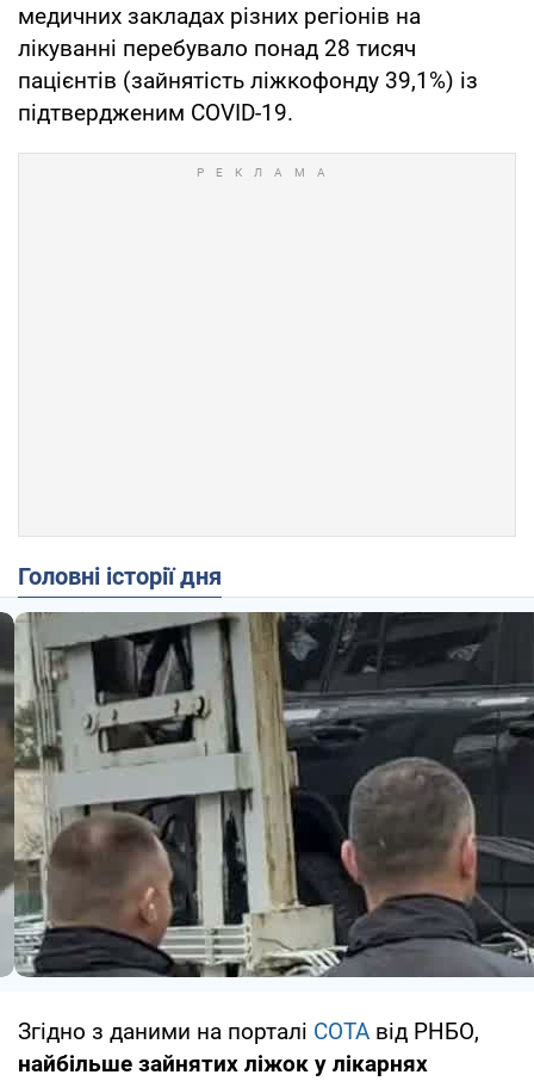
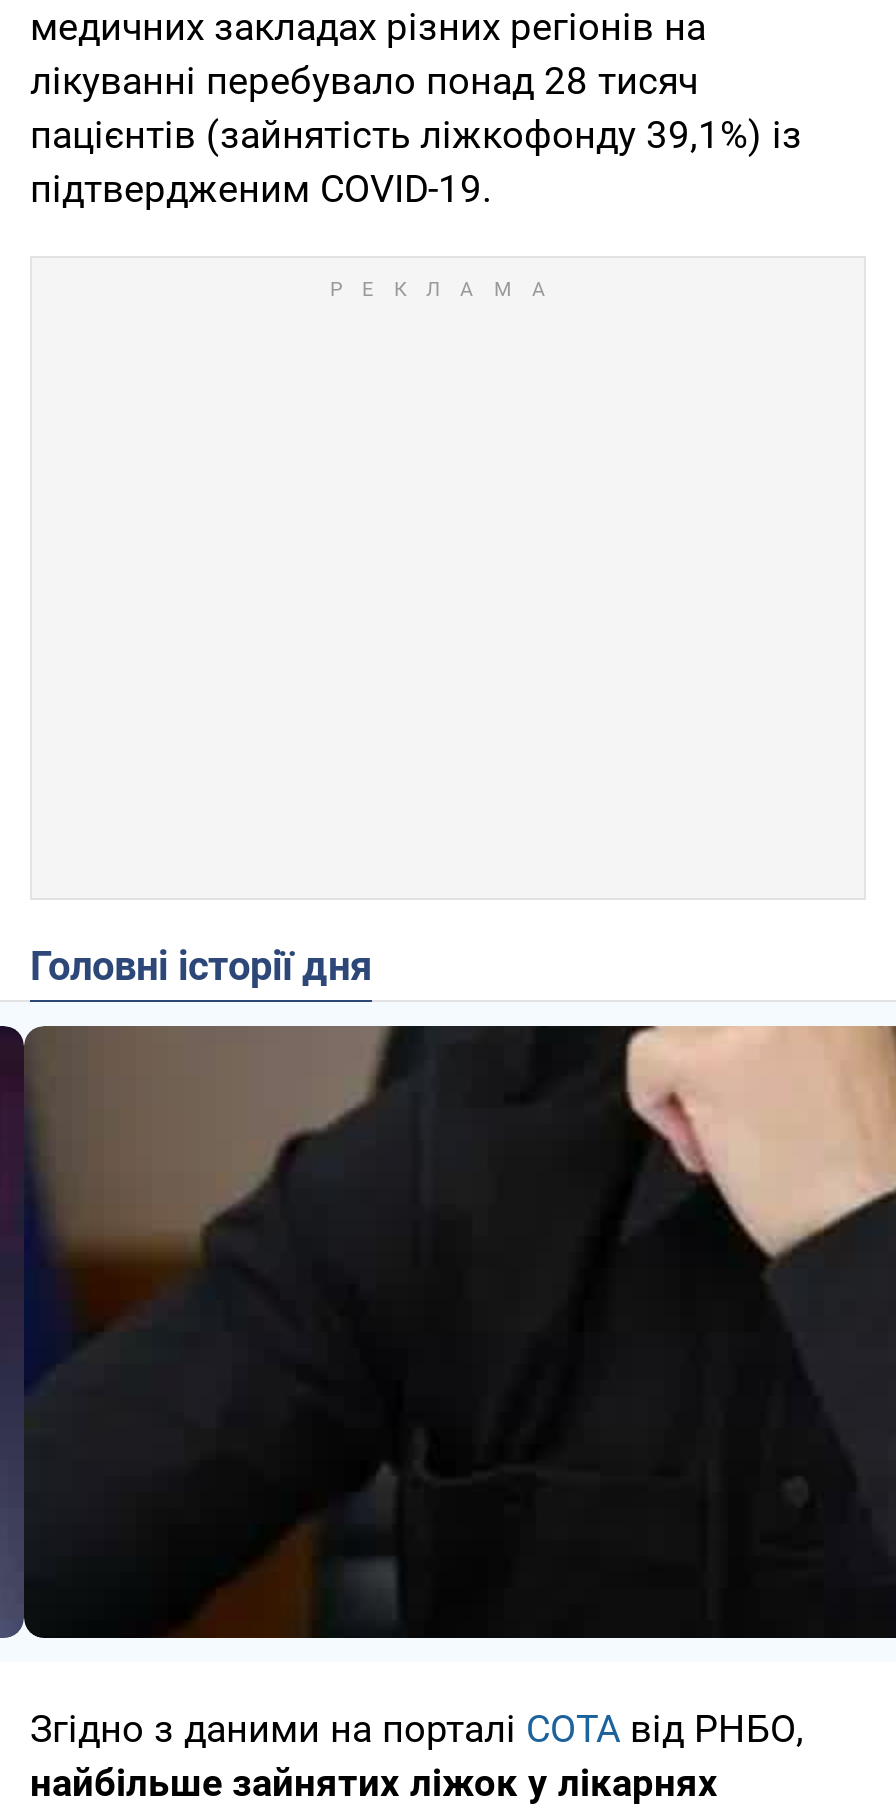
[4,611,530,978] [image] -> [6,1024,890,1640] [image]

